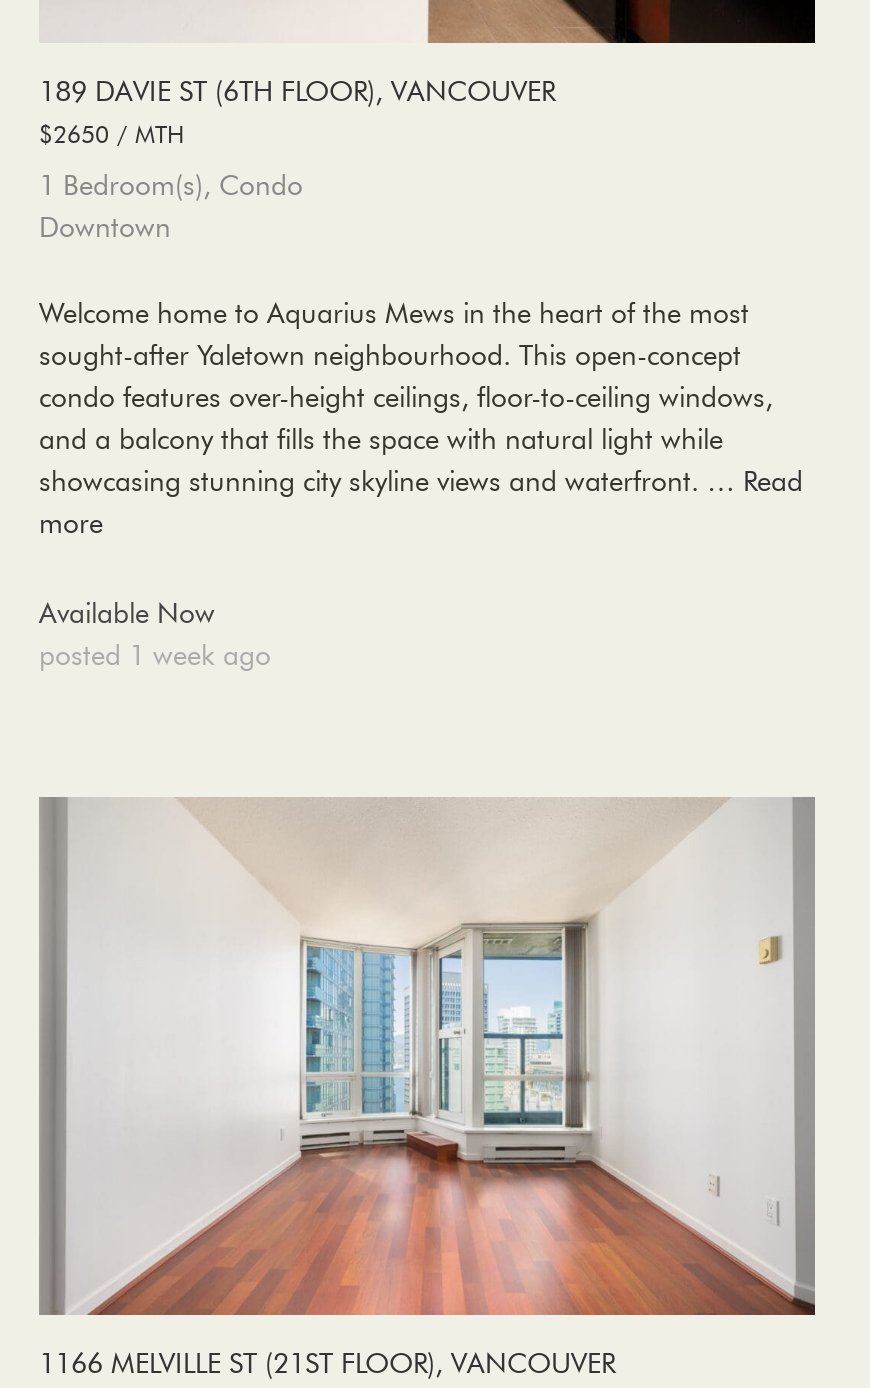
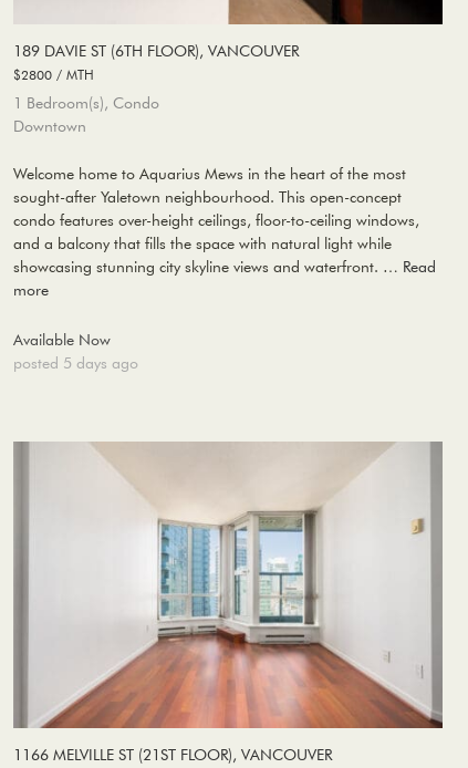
[39,118,185,150] $2650 / MTH -> [13,65,94,83] $2800 / MTH
[39,638,271,674] posted 1 week ago -> [13,353,138,373] posted 5 days ago

